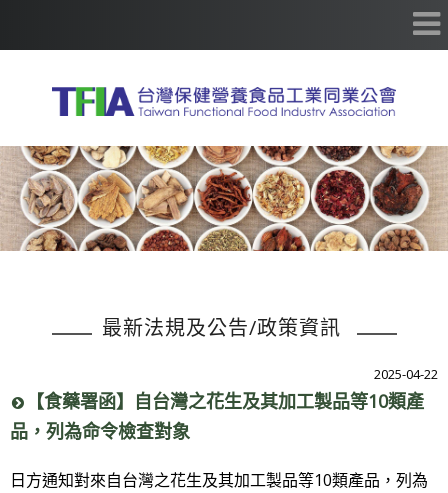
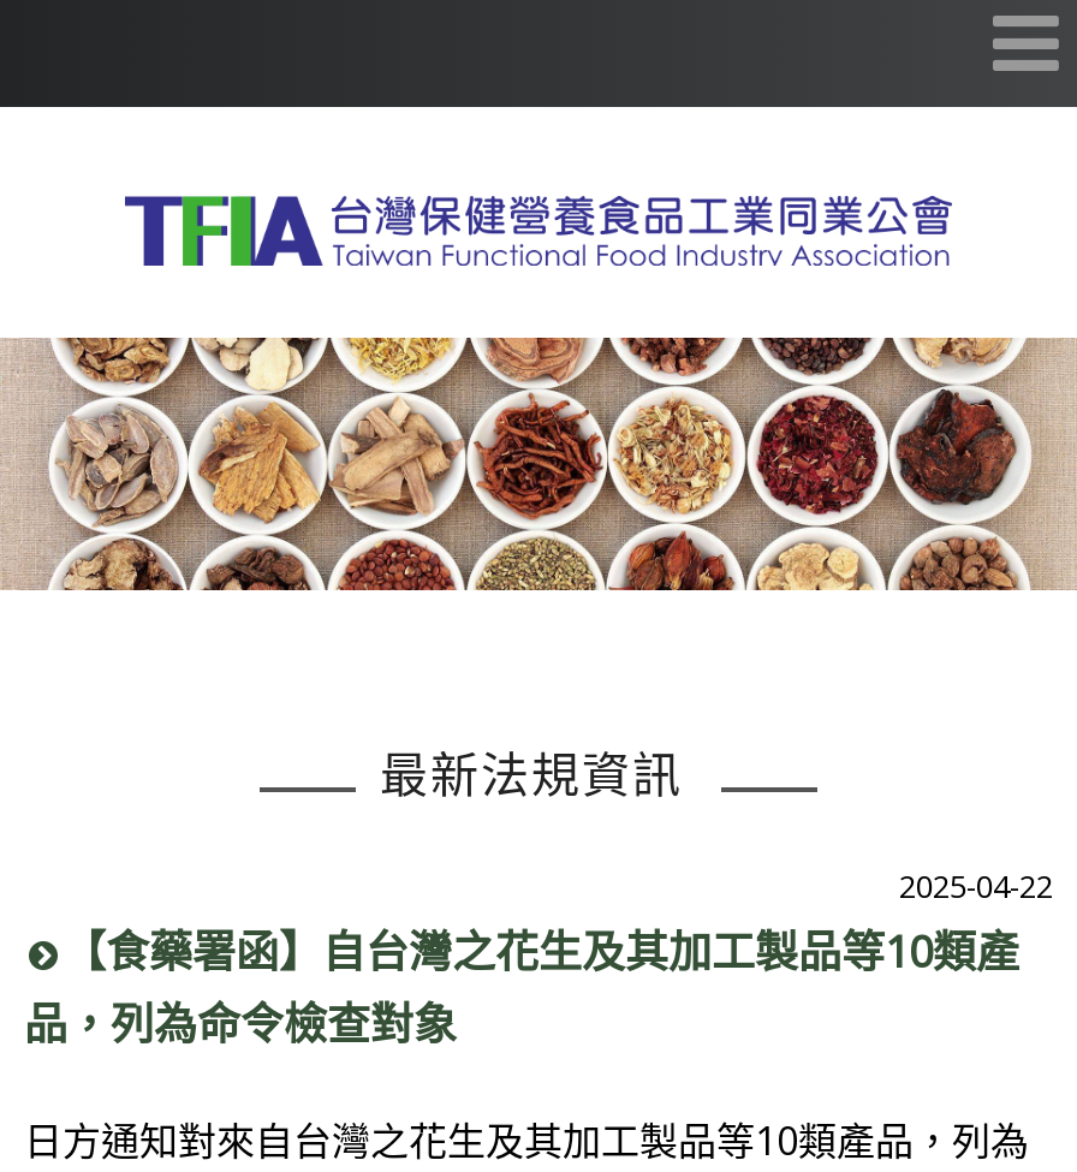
[101,314,346,341] 最新法規及公告/政策資訊 -> [380,742,697,807] 最新法規資訊

